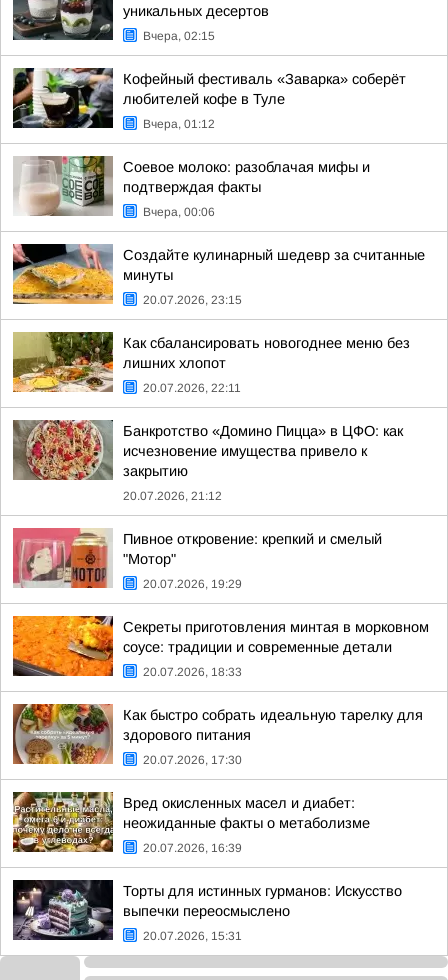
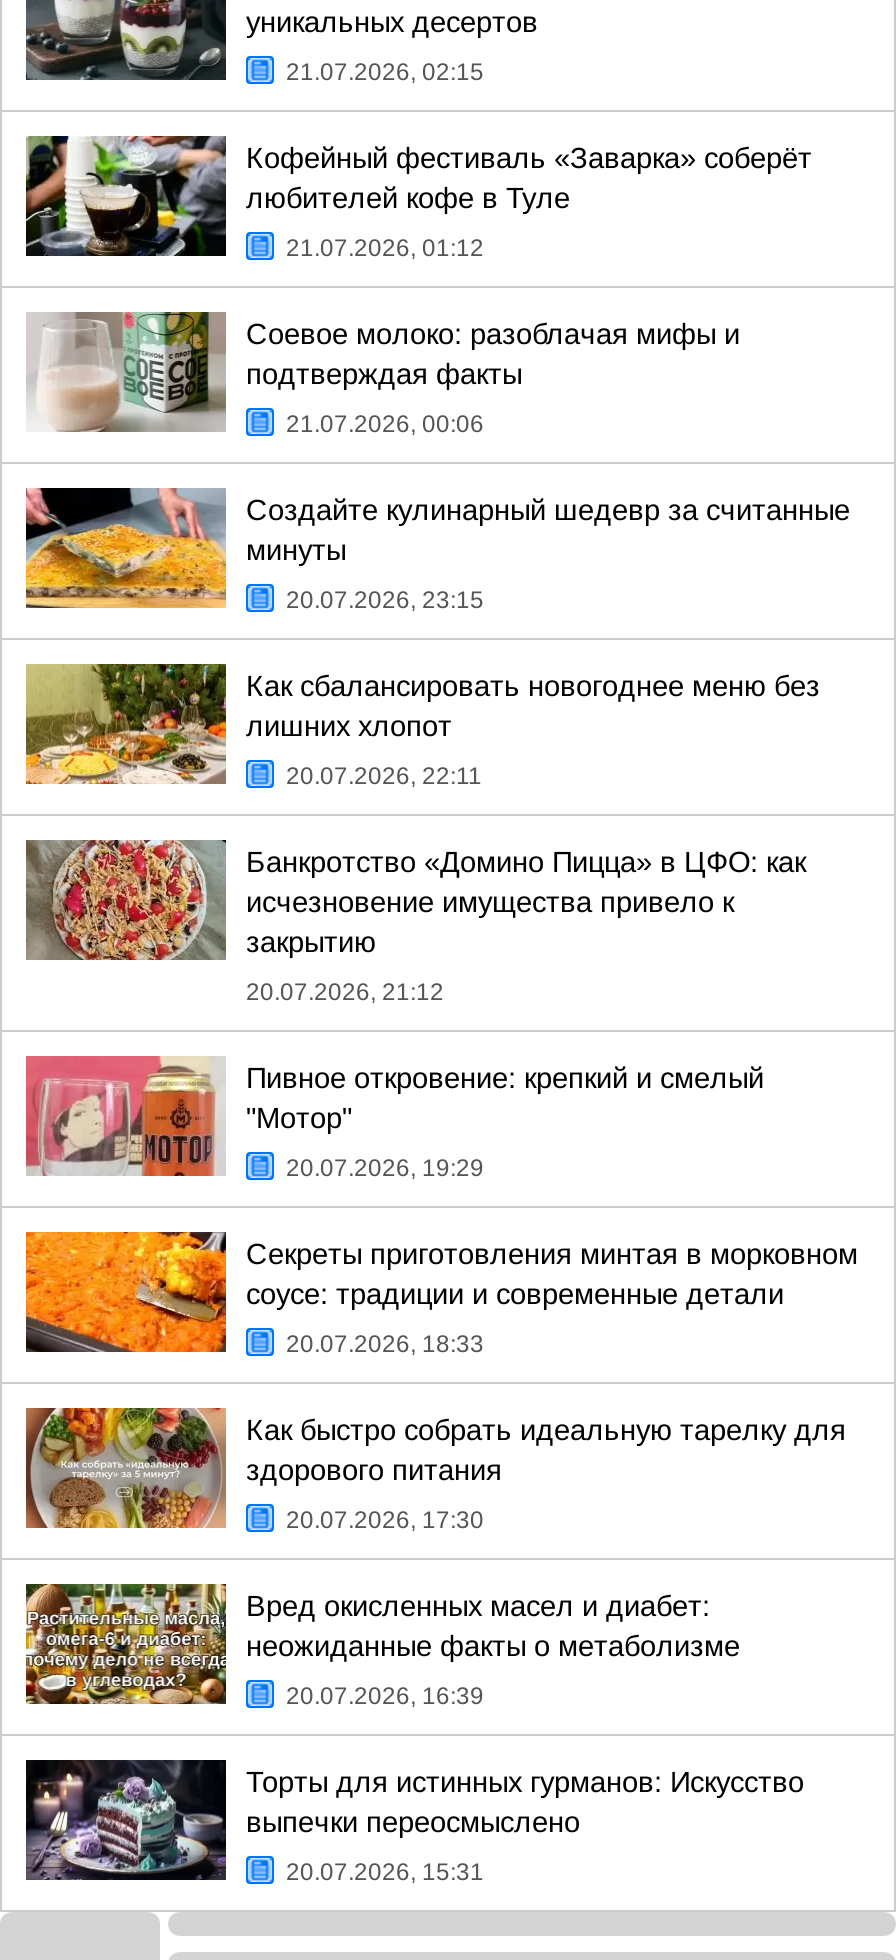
[143,29,215,43] Вчера, 02:15 -> [286,58,484,86] 21.07.2026, 02:15
[143,117,215,131] Вчера, 01:12 -> [286,234,484,262] 21.07.2026, 01:12
[143,205,215,219] Вчера, 00:06 -> [286,410,484,438] 21.07.2026, 00:06

